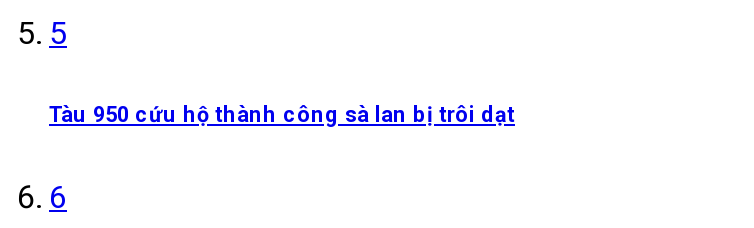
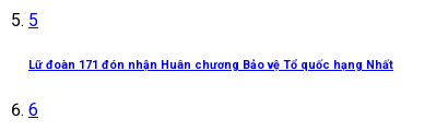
[49,103,515,129] Tàu 950 cứu hộ thành công sà lan bị trôi dạt -> [28,58,393,72] Lữ đoàn 171 đón nhận Huân chương Bảo vệ Tổ quốc hạng Nhất

